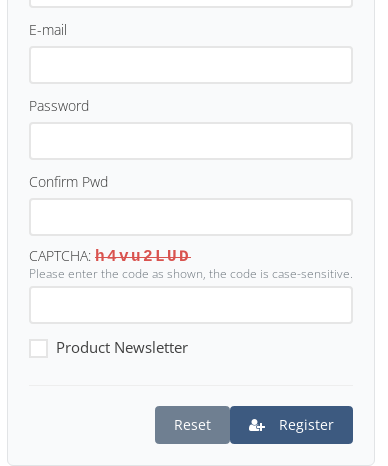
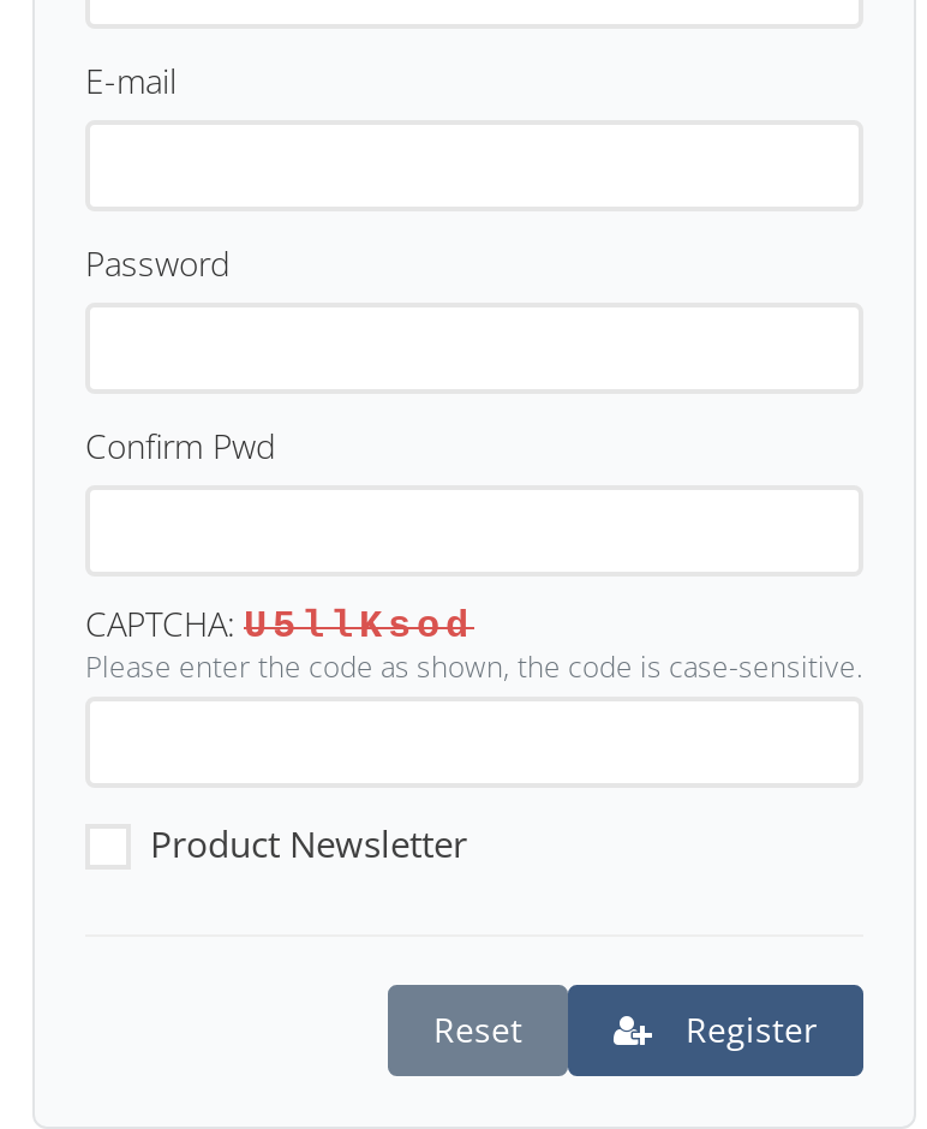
[29,246,191,266] CAPTCHA: h4vu2LUD -> [85,601,474,649] CAPTCHA: U5llKsod

